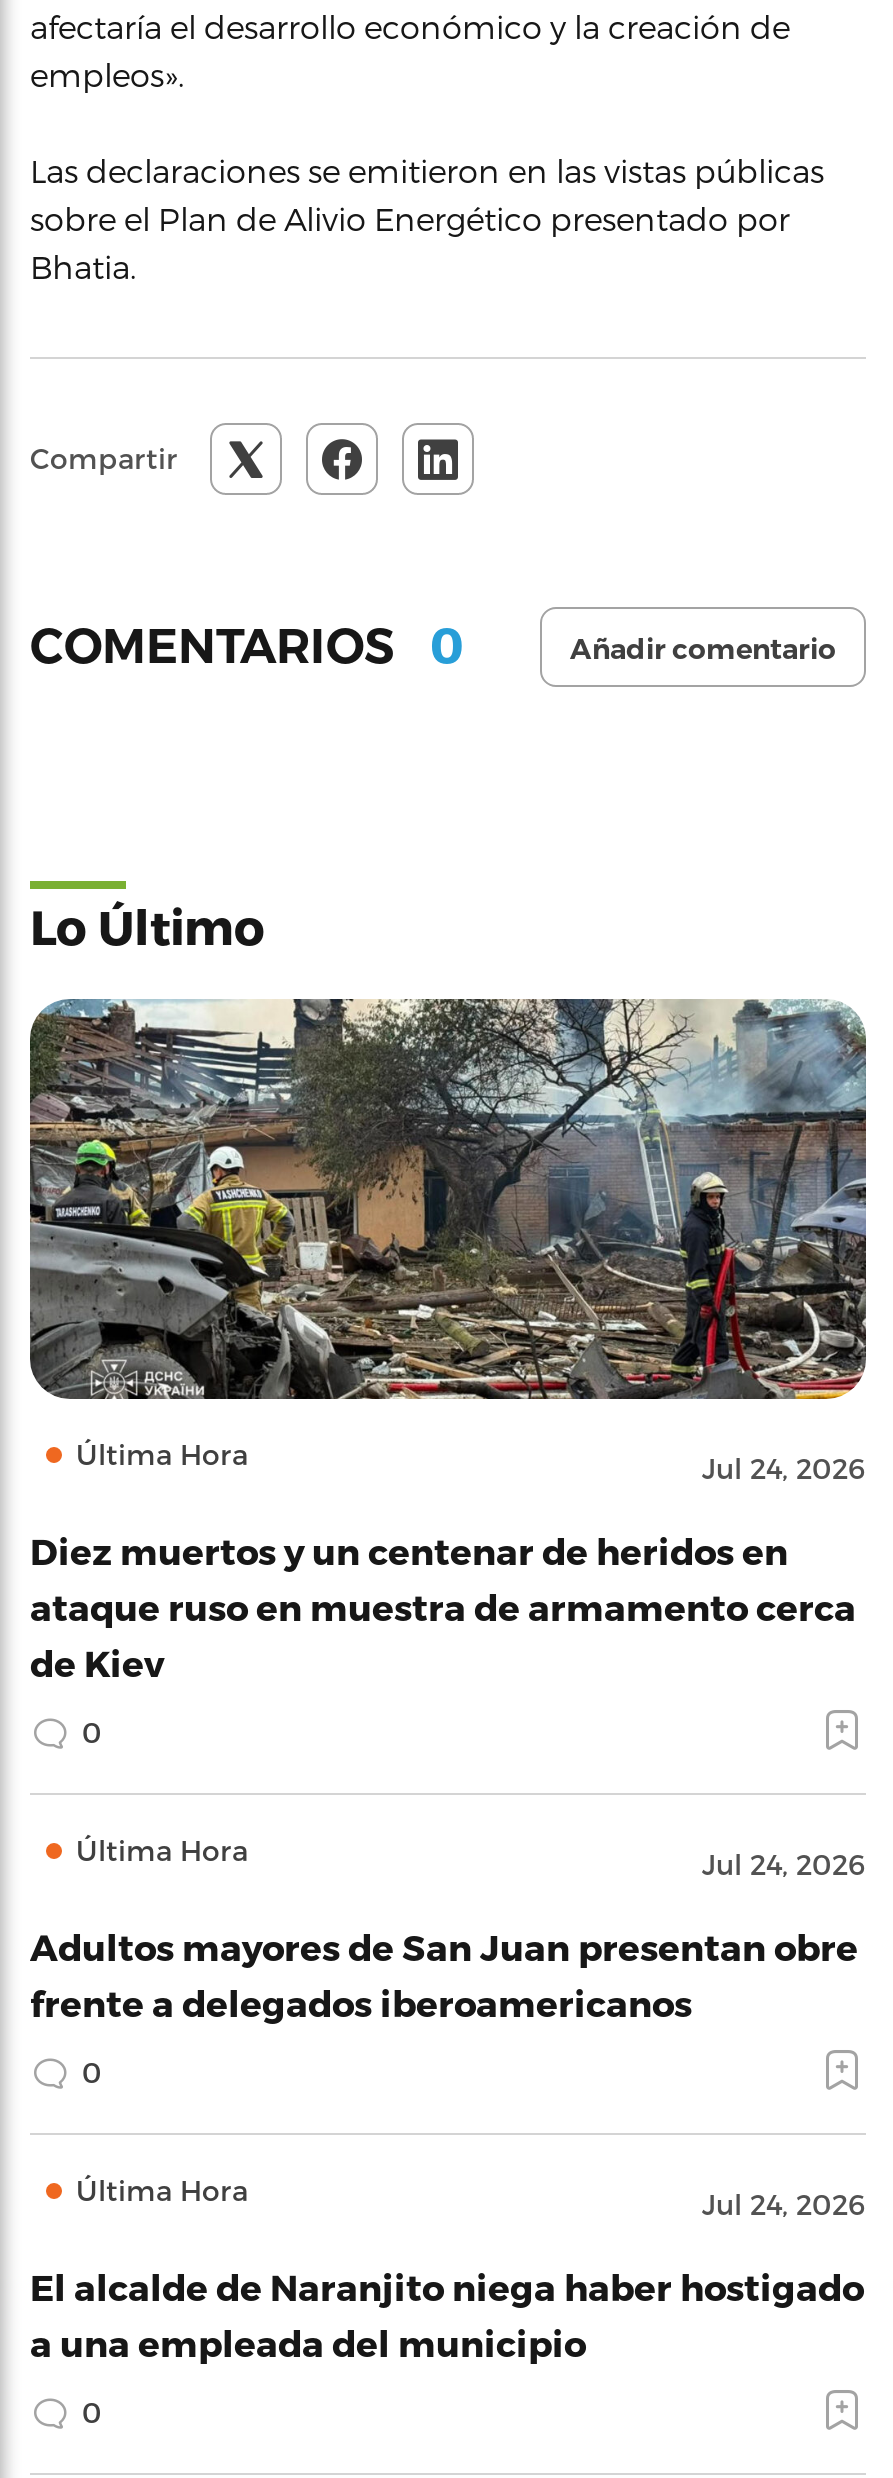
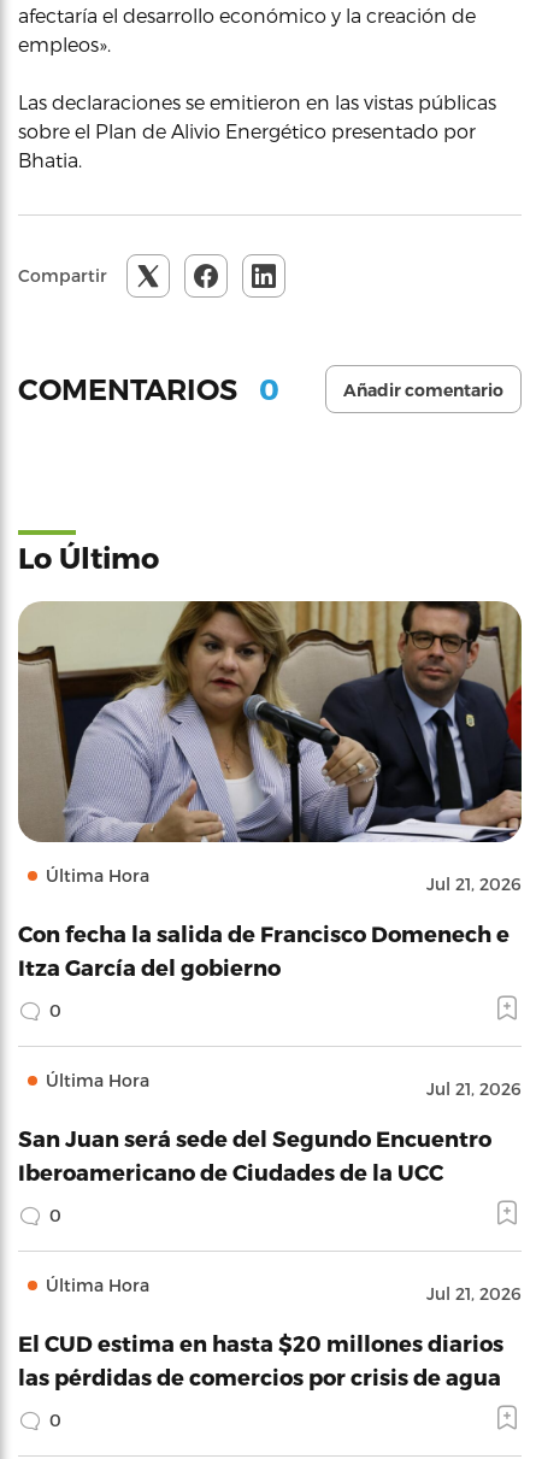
[28,996,868,1484] [image] | Jul 24, 2026 -> [18,600,523,894] [image] | Jul 21, 2026
[30,1528,856,1682] Diez muertos y un centenar de heridos en | ataque ruso en muestra de armamento cerca | de Kiev -> [18,920,510,979] Con fecha la salida de Francisco Domenech e | Itza García del gobierno
[702,1846,866,1880] Jul 24, 2026 -> [426,1078,522,1099] Jul 21, 2026
[30,1924,858,2022] Adultos mayores de San Juan presentan obre | frente a delegados iberoamericanos -> [18,1125,491,1184] San Juan será sede del Segundo Encuentro | Iberoamericano de Ciudades de la UCC
[702,2186,866,2220] Jul 24, 2026 -> [426,1283,522,1304] Jul 21, 2026
[30,2264,864,2362] El alcalde de Naranjito niega haber hostigado | a una empleada del municipio -> [18,1330,503,1389] El CUD estima en hasta $20 millones diarios | las pérdidas de comercios por crisis de agua

